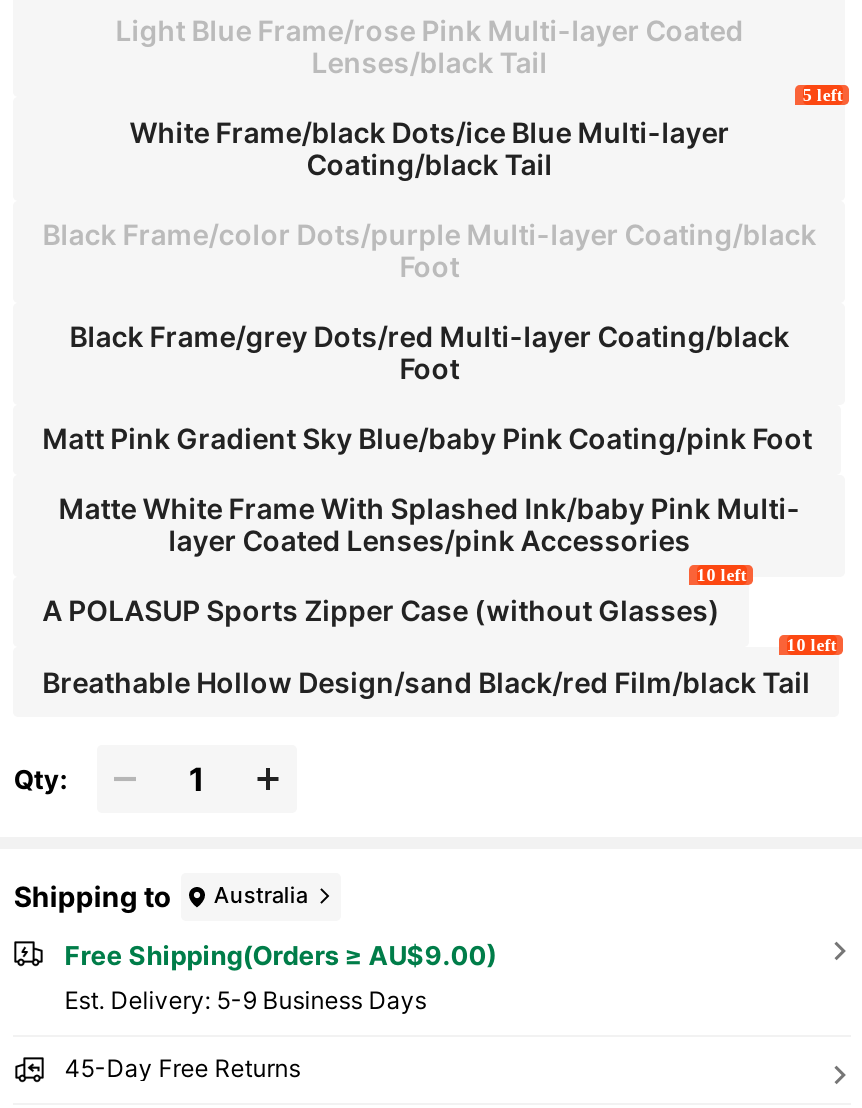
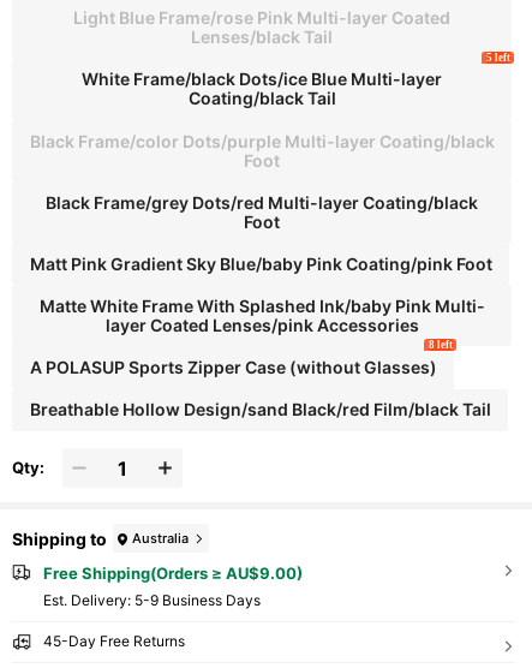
[697,565,747,585] 10 left -> [428,339,453,351] 8 left
[787,635,837,655] 10 left -> none

